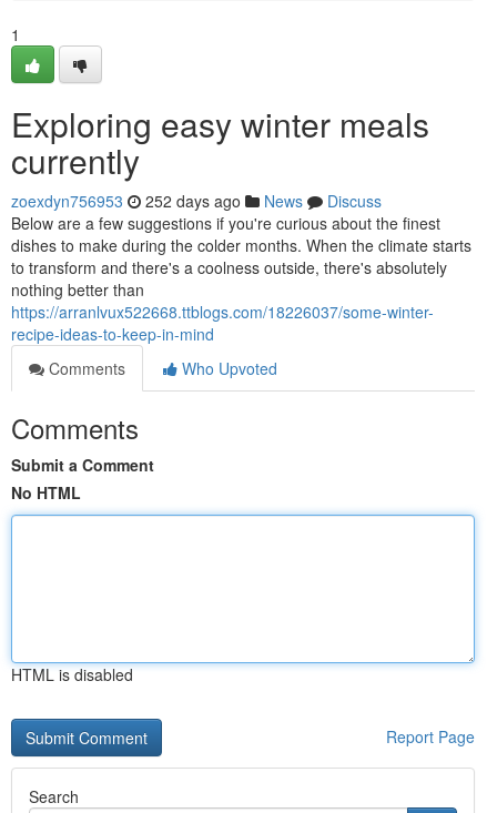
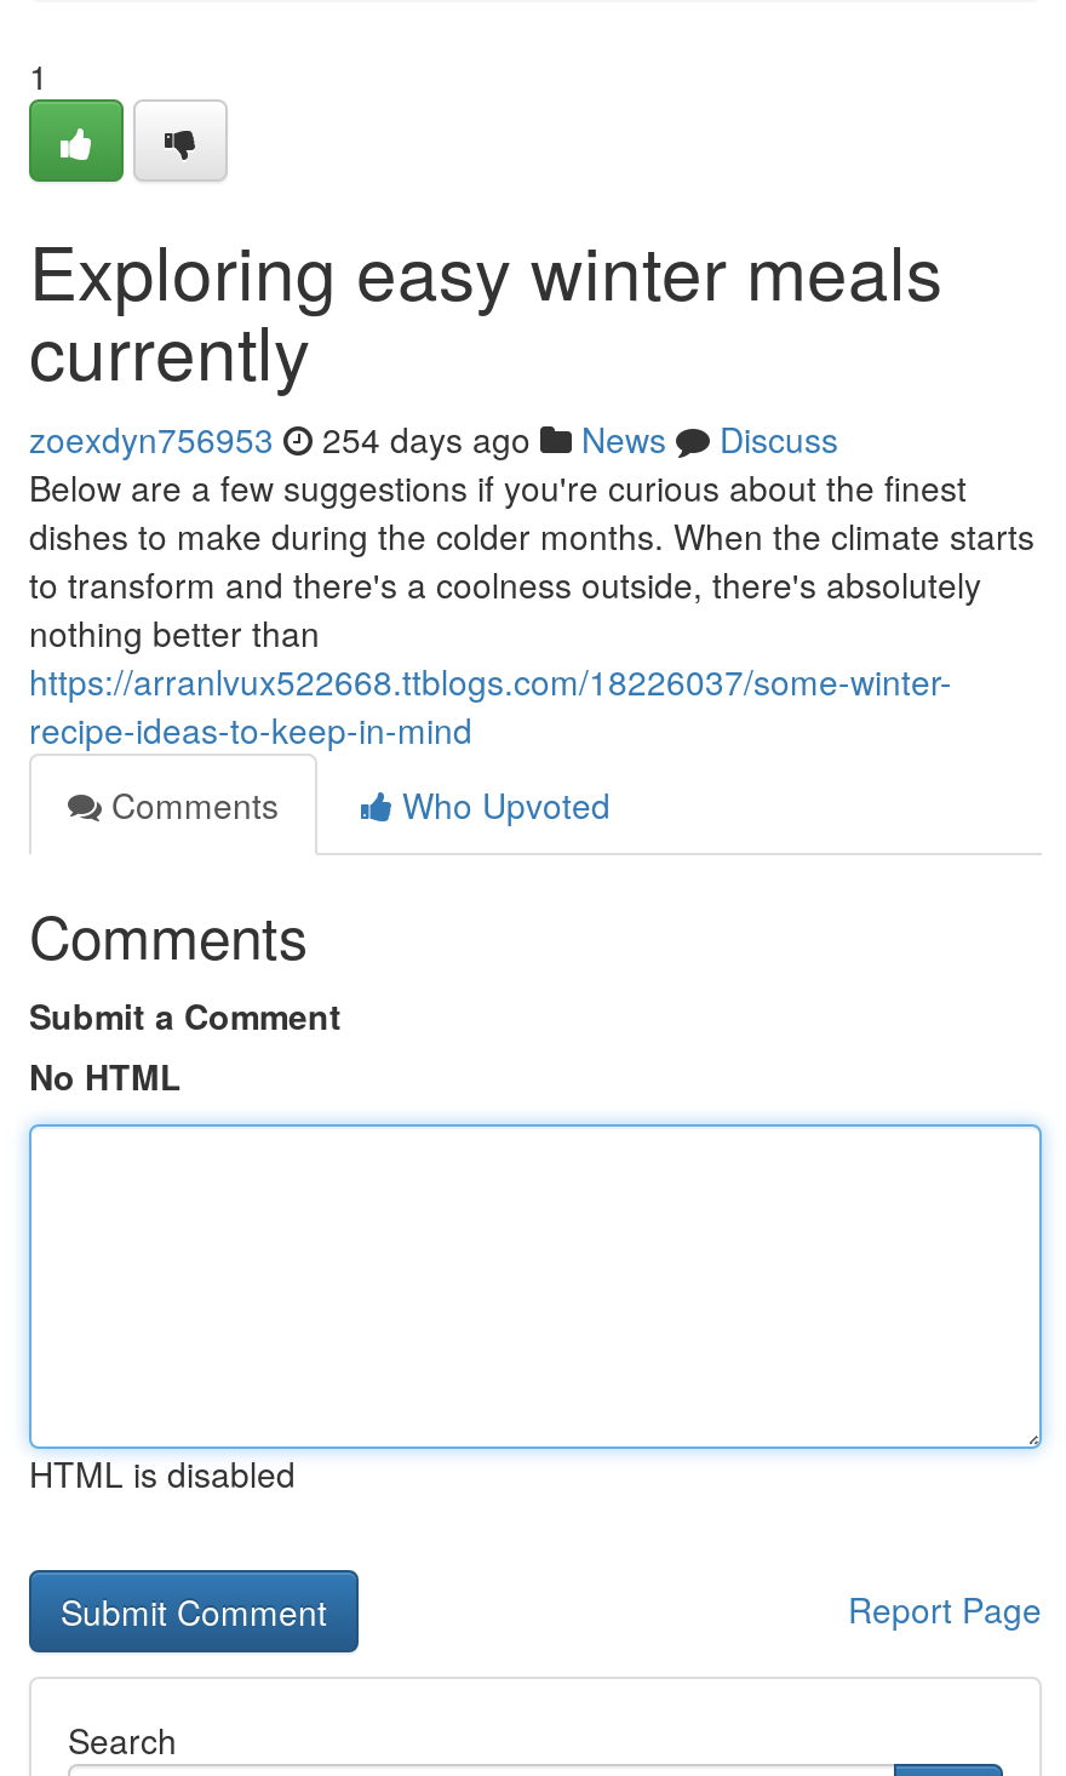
[11,190,382,212] zoexdyn756953 252 days ago News Discuss -> [29,414,838,463] zoexdyn756953 254 days ago News Discuss

